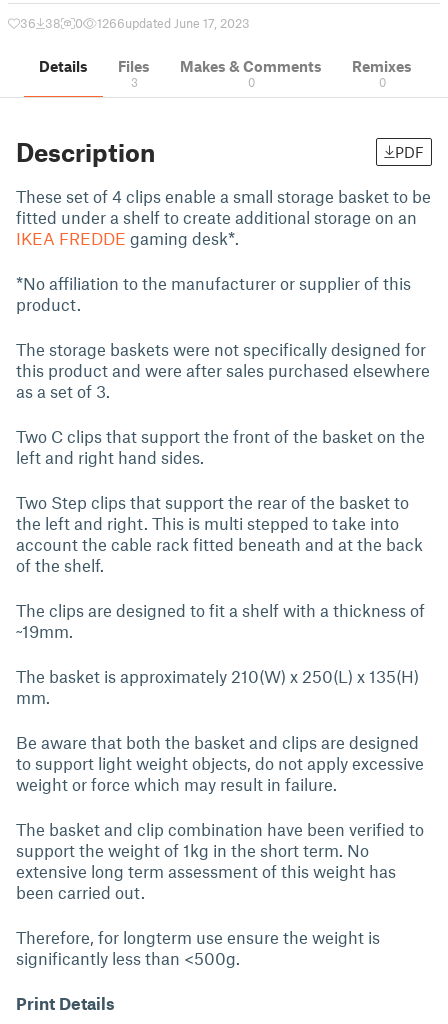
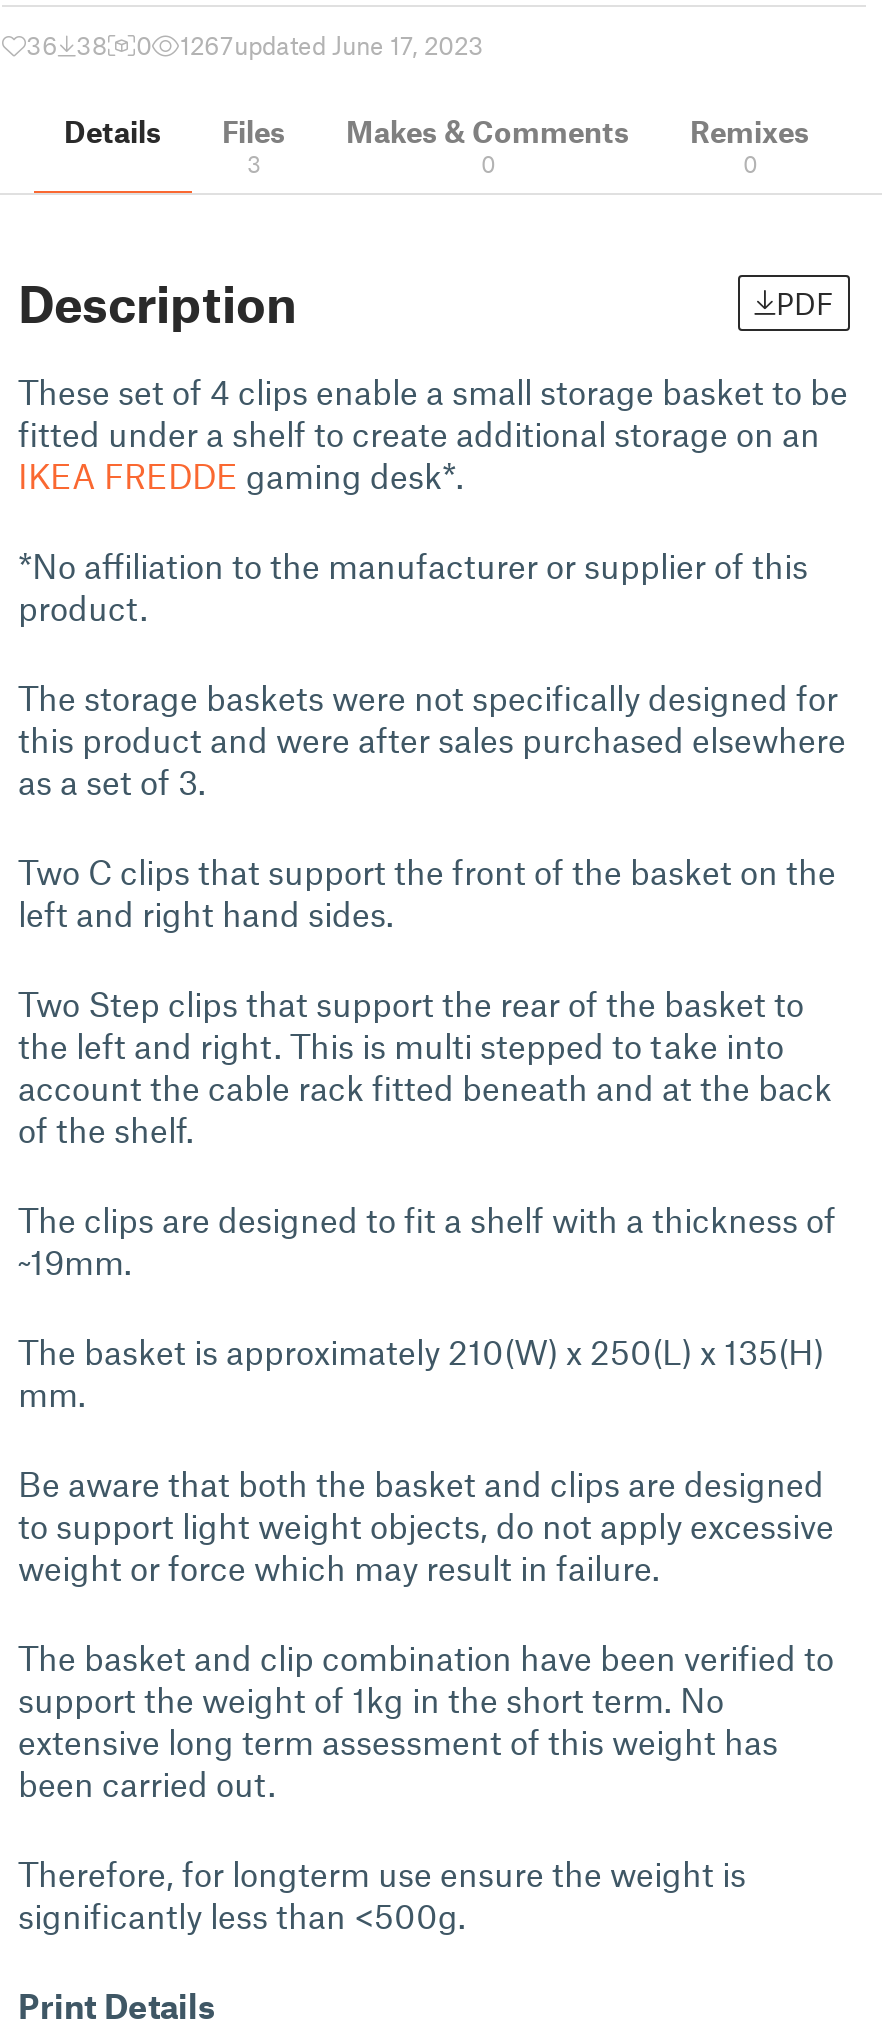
[97,15,250,31] 1266updated June 17, 2023 -> [180,29,484,61] 1267updated June 17, 2023

